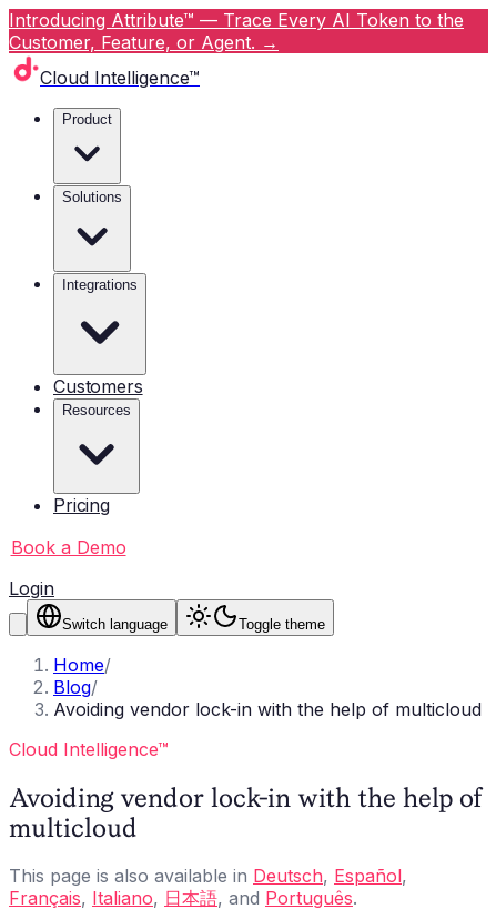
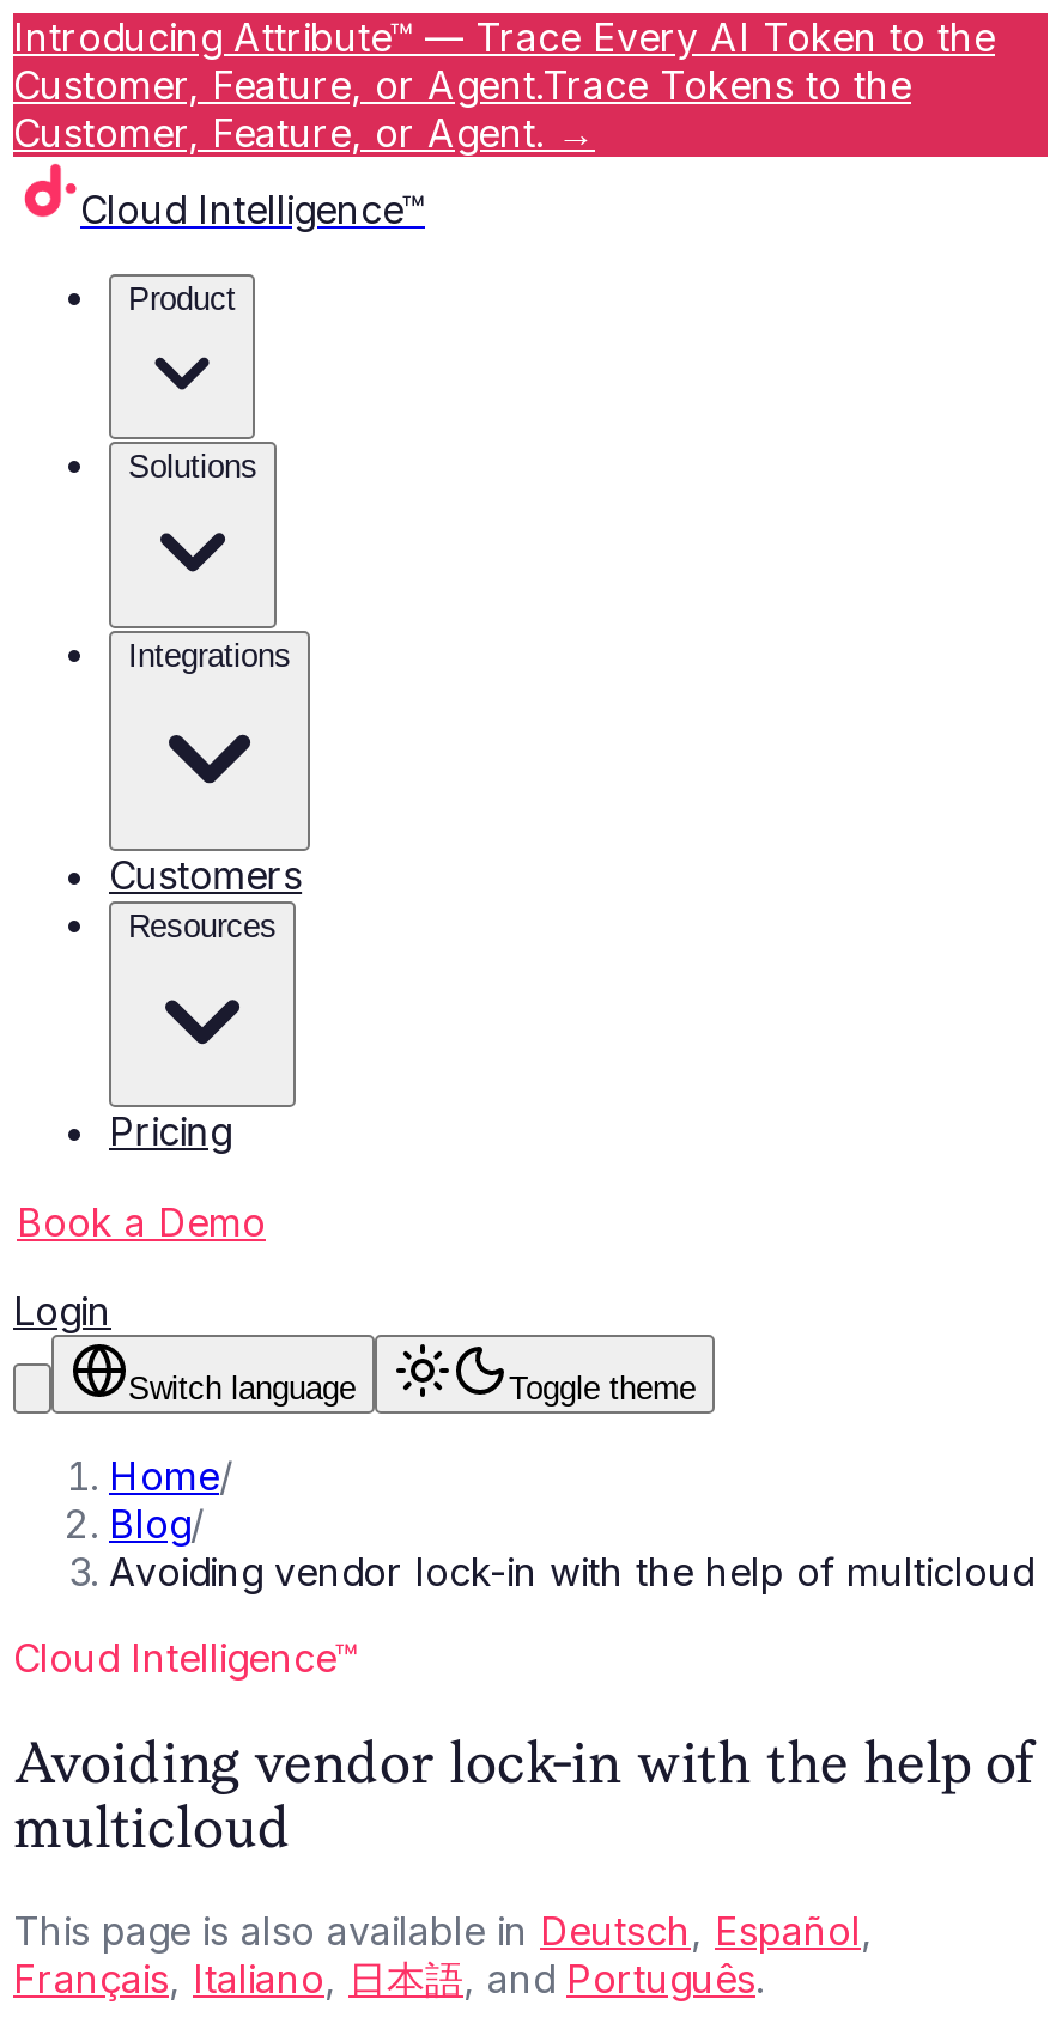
none -> [13,61,911,109] Customer, Feature, or Agent.Trace Tokens to the

